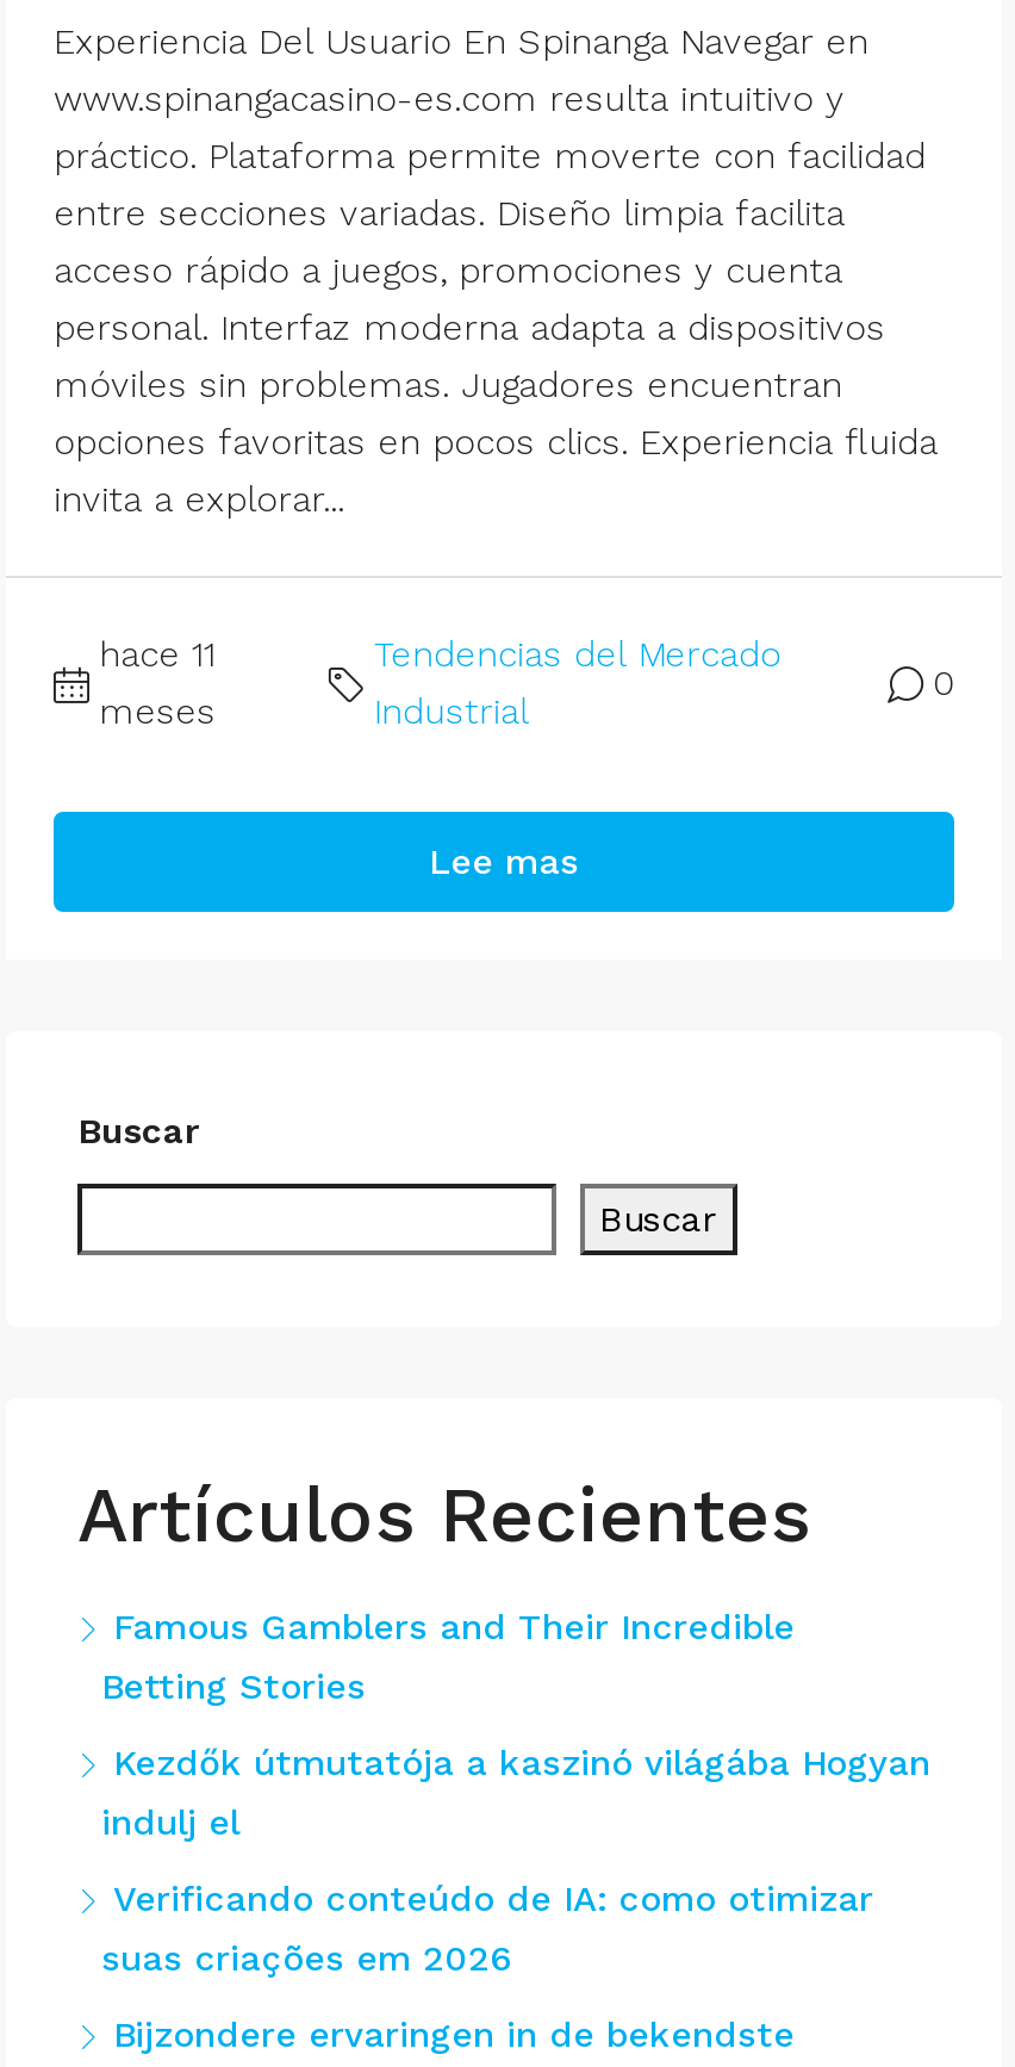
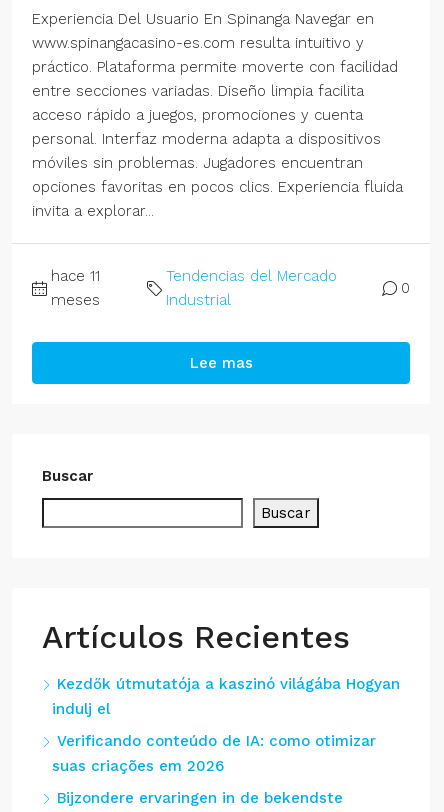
[101,1606,795,1708] Famous Gamblers and Their Incredible | Betting Stories -> none

